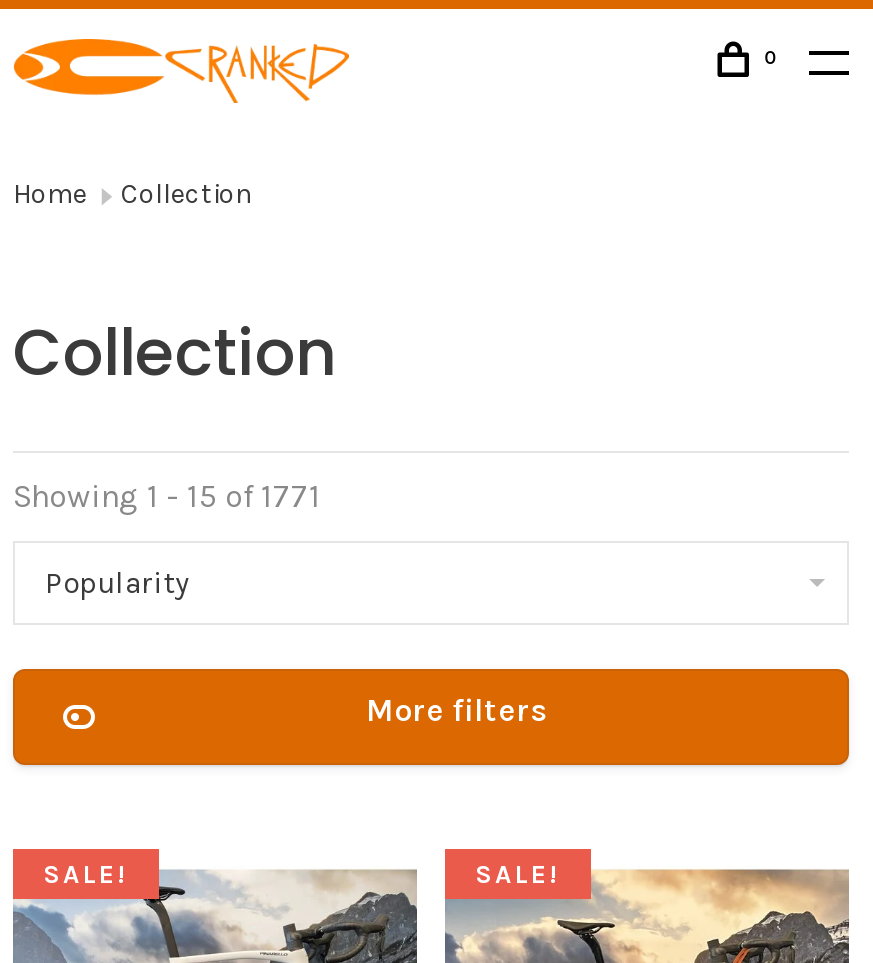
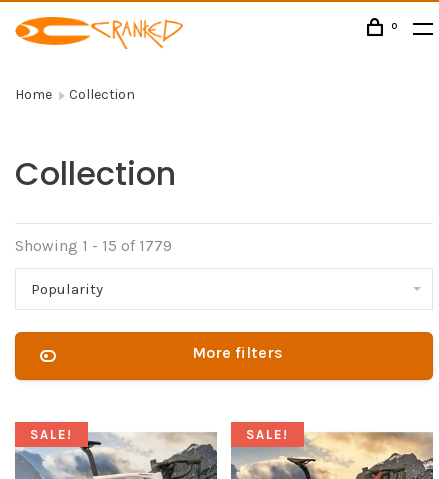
[13,477,321,515] Showing 1 - 15 of 1771 -> [15,236,172,255] Showing 1 - 15 of 1779

